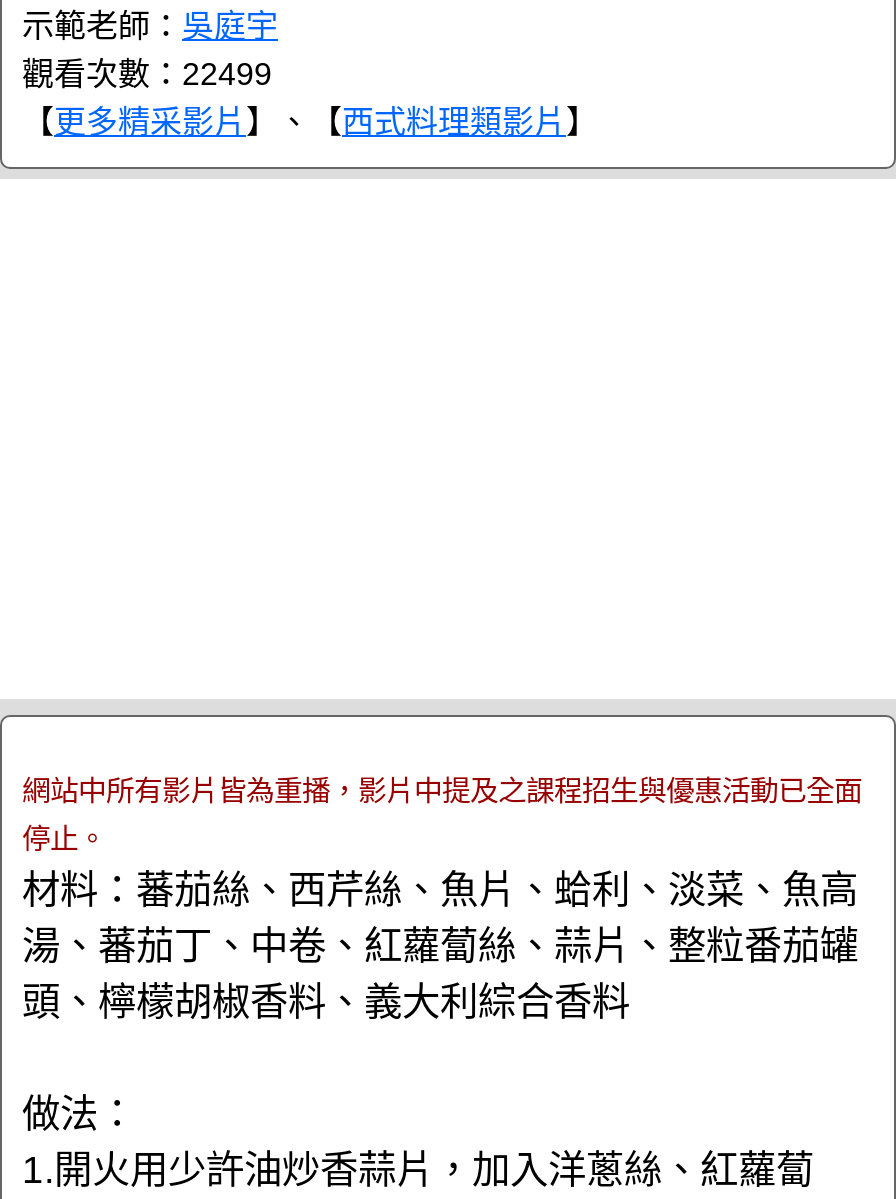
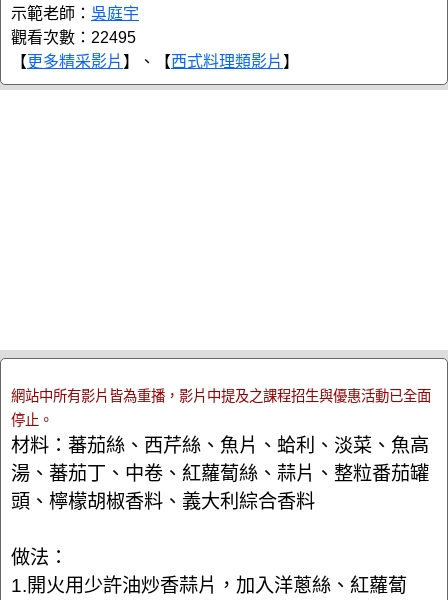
[22,58,272,92] 觀看次數：22499 -> [11,29,136,46] 觀看次數：22495

